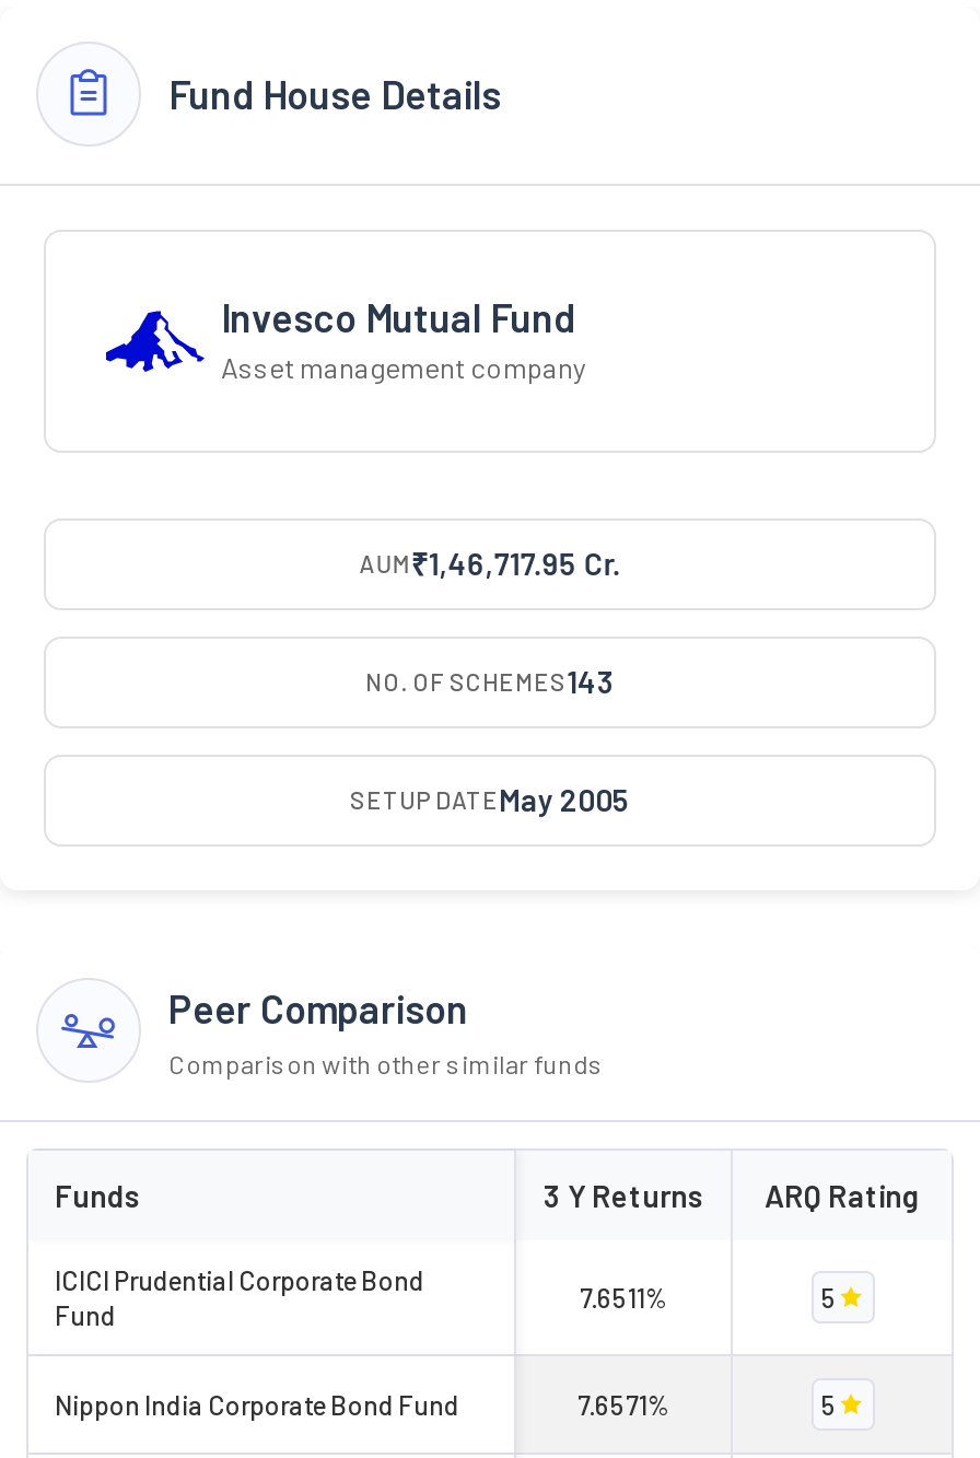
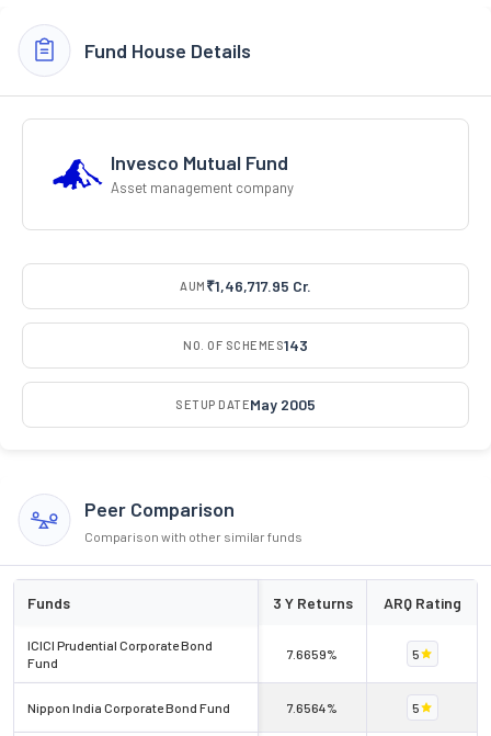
[580,1282,667,1312] 7.6511% -> [287,646,338,661] 7.6659%
[577,1389,669,1419] 7.6571% -> [287,700,338,715] 7.6564%

